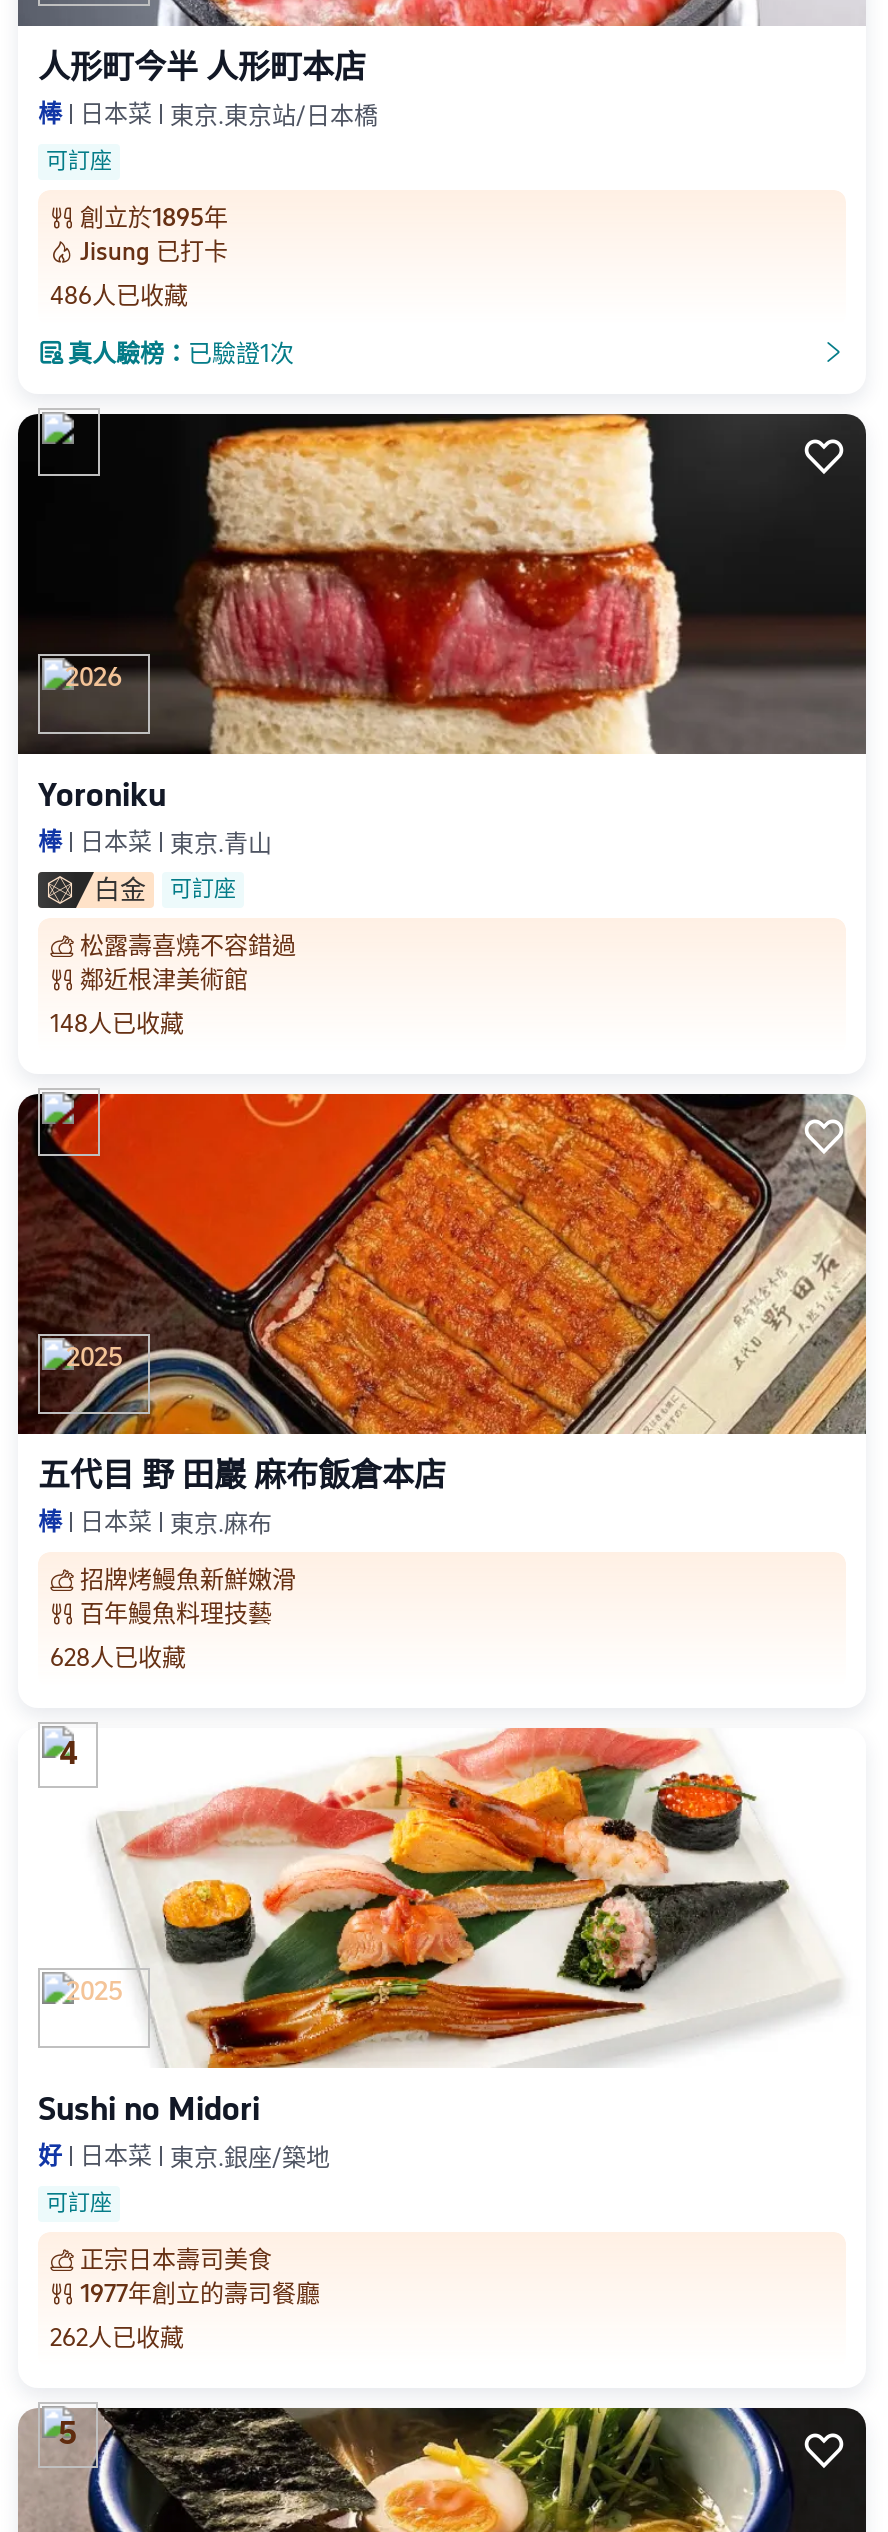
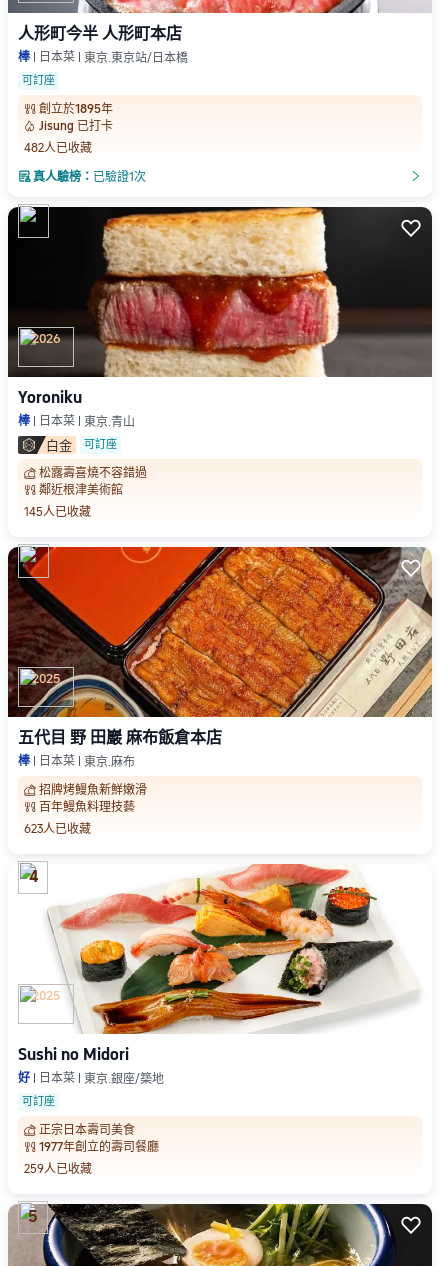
[50,281,188,309] 486人已收藏 -> [24,140,92,154] 482人已收藏
[50,1009,184,1037] 148人已收藏 -> [24,504,91,518] 145人已收藏
[50,1643,186,1671] 628人已收藏 -> [24,821,91,835] 623人已收藏
[50,2323,184,2351] 262人已收藏 -> [24,1161,92,1175] 259人已收藏

